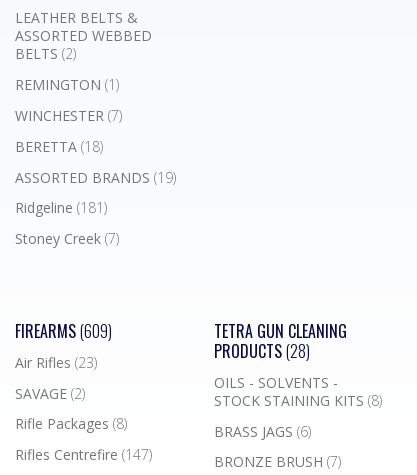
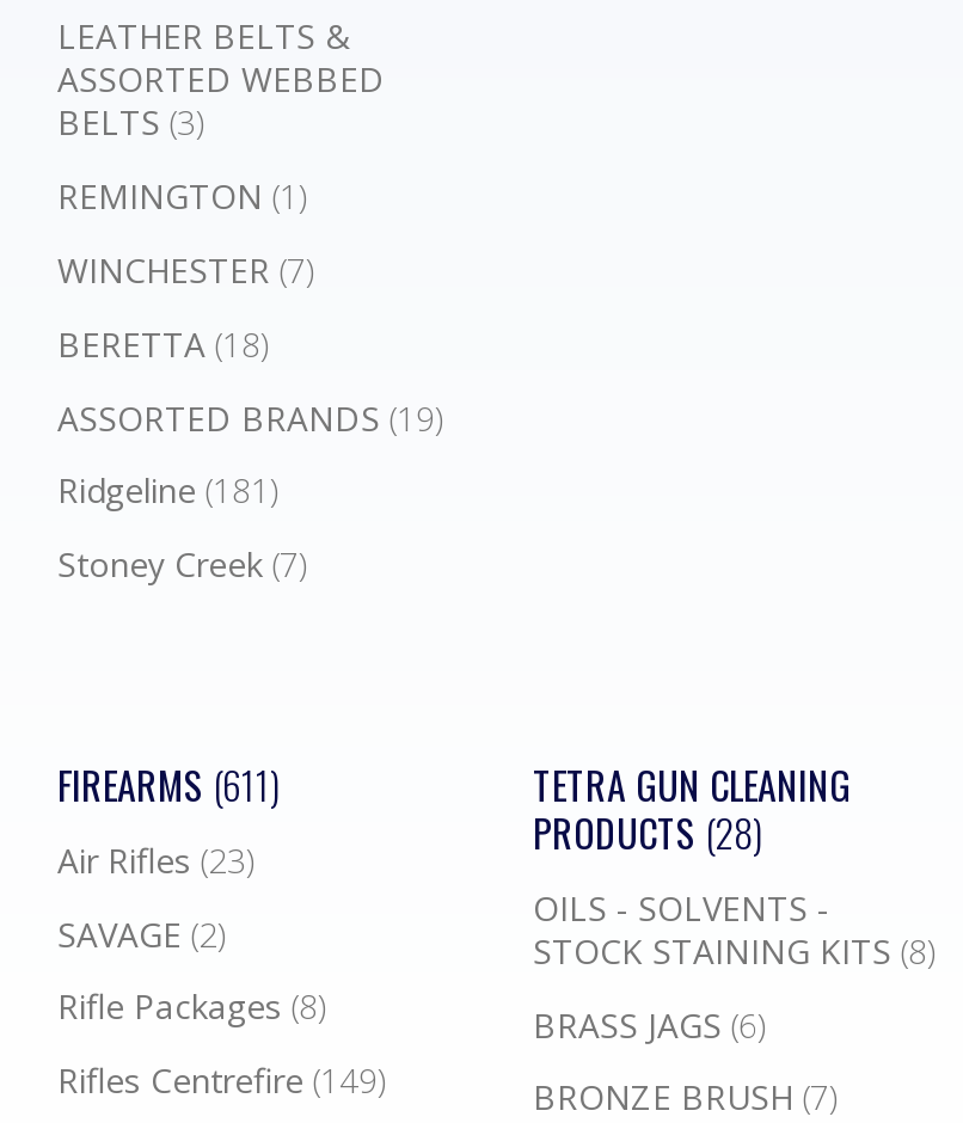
[15,44,76,63] BELTS (2) -> [57,100,203,145] BELTS (3)
[15,319,112,343] FIREARMS (609) -> [57,756,280,813] FIREARMS (611)
[15,445,152,464] Rifles Centrefire (147) -> [57,1058,385,1103] Rifles Centrefire (149)

